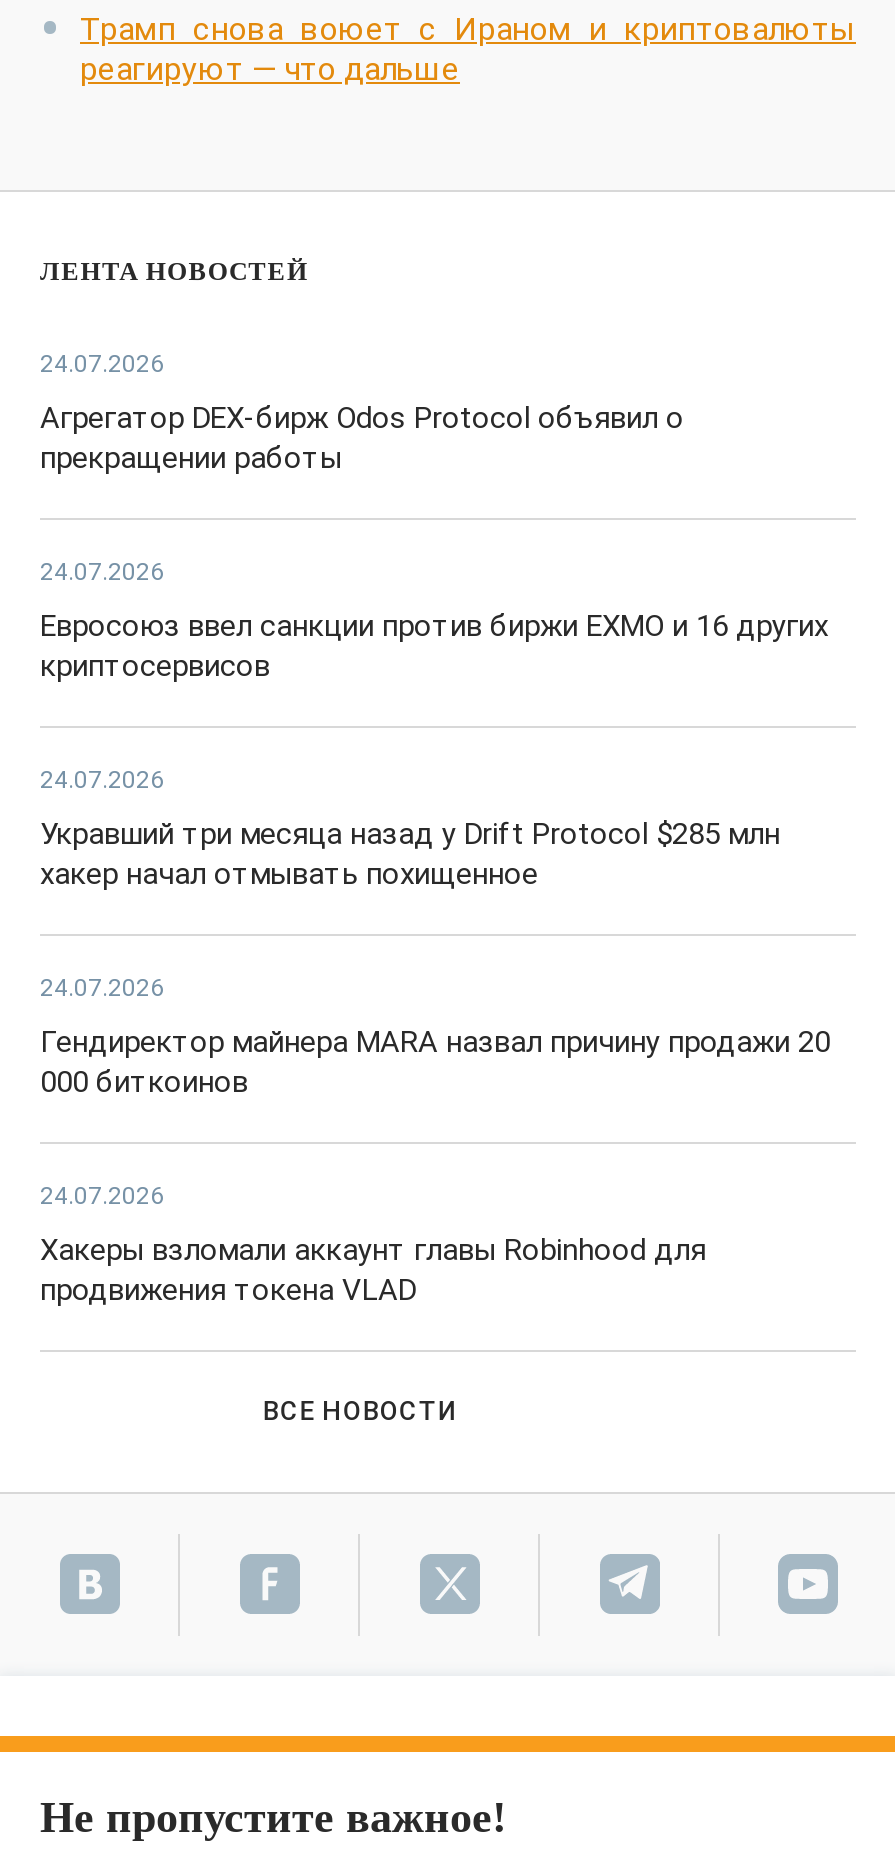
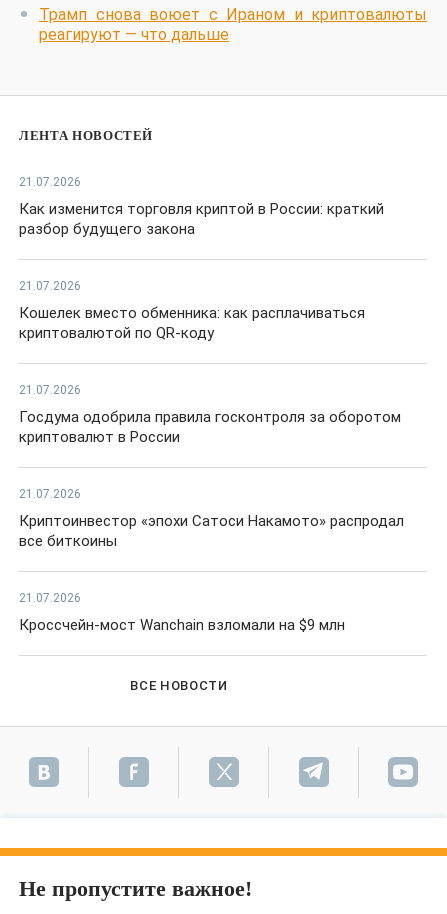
[40,351,164,379] 24.07.2026 -> [19,175,81,189] 21.07.2026
[40,401,684,477] Агрегатор DEX‑бирж Odos Protocol объявил о | прекращении работы -> [19,200,384,238] Как изменится торговля криптой в России: краткий | разбор будущего закона
[40,559,164,587] 24.07.2026 -> [19,279,81,293] 21.07.2026
[40,609,828,685] Евросоюз ввел санкции против биржи EXMO и 16 других | криптосервисов -> [19,304,365,342] Кошелек вместо обменника: как расплачиваться | криптовалютой по QR-коду
[40,767,164,795] 24.07.2026 -> [19,383,81,397] 21.07.2026
[40,817,780,893] Укравший три месяца назад у Drift Protocol $285 млн | хакер начал отмывать похищенное -> [19,408,401,446] Госдума одобрила правила госконтроля за оборотом | криптовалют в России
[40,975,164,1003] 24.07.2026 -> [19,487,81,501] 21.07.2026
[40,1025,830,1101] Гендиректор майнера MARA назвал причину продажи 20 | 000 биткоинов -> [19,512,404,550] Криптоинвестор «эпохи Сатоси Накамото» распродал | все биткоины
[40,1183,164,1211] 24.07.2026 -> [19,591,81,605] 21.07.2026
[40,1233,706,1309] Хакеры взломали аккаунт главы Robinhood для | продвижения токена VLAD -> [19,616,345,634] Кроссчейн-мост Wanchain взломали на $9 млн

